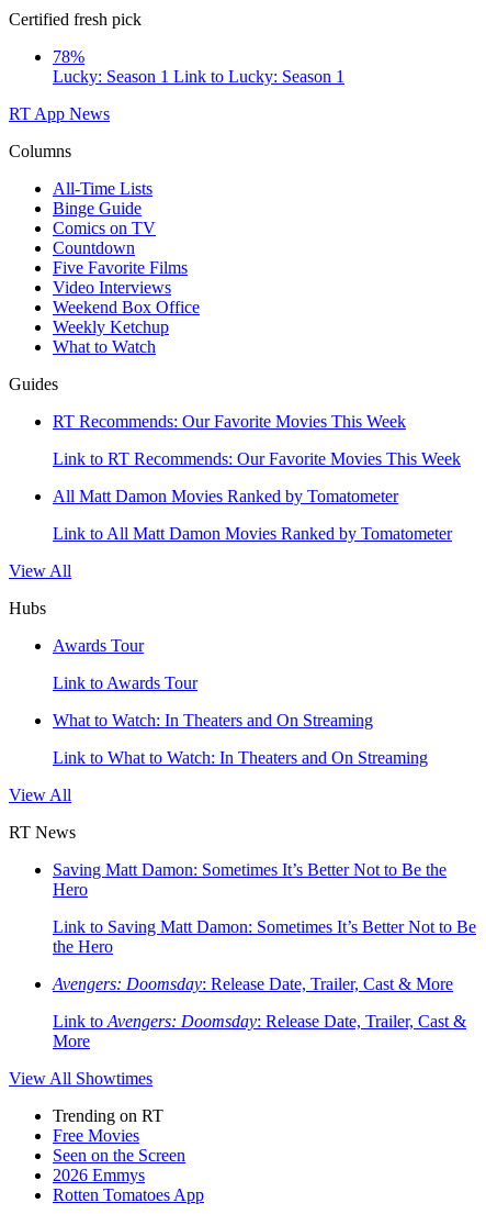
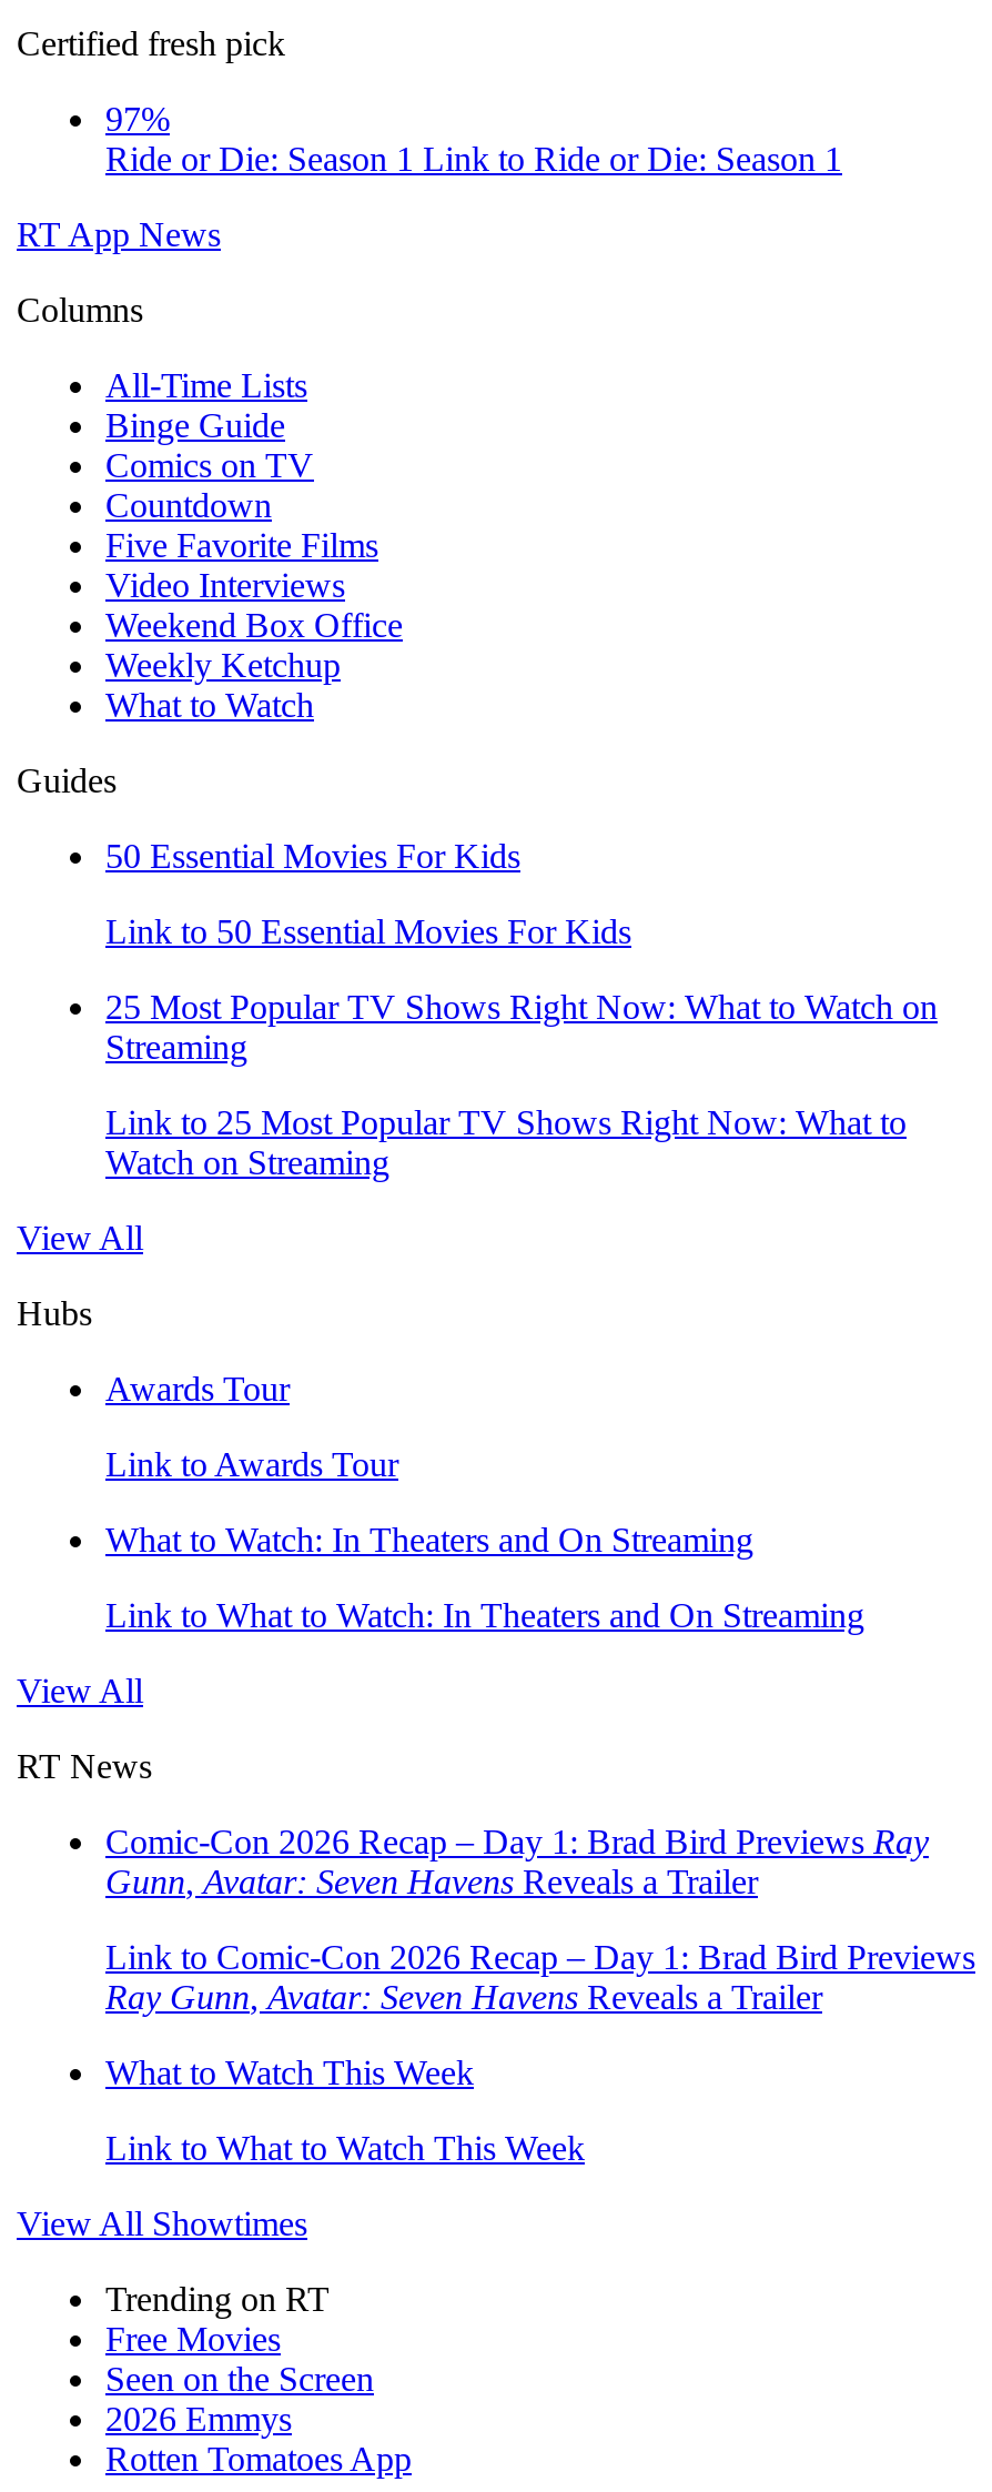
[53,47,344,86] 78% | Lucky: Season 1 Link to Lucky: Season 1 -> [105,100,842,178] 97% | Ride or Die: Season 1 Link to Ride or Die: Season 1
[53,412,406,431] RT Recommends: Our Favorite Movies This Week -> [105,837,520,875] 50 Essential Movies For Kids
[53,449,461,468] Link to RT Recommends: Our Favorite Movies This Week -> [105,912,631,950] Link to 50 Essential Movies For Kids
[53,487,398,505] All Matt Damon Movies Ranked by Tomatometer -> [105,988,938,1066] 25 Most Popular TV Shows Right Now: What to Watch on | Streaming
[53,524,452,543] Link to All Matt Damon Movies Ranked by Tomatometer -> [105,1103,907,1181] Link to 25 Most Popular TV Shows Right Now: What to | Watch on Streaming
moved [9,561,428,842] -> [17,1219,864,1785]: View All | Hubs | Awards Tour | Link to Awards Tour | What to Watch: In Theaters and On Streaming | Link to What to Watch: In Theaters and On Streaming | View All | RT News
[53,860,447,899] Saving Matt Damon: Sometimes It’s Better Not to Be the | Hero -> [105,1823,929,1900] Comic-Con 2026 Recap – Day 1: Brad Bird Previews Ray | Gunn, Avatar: Seven Havens Reveals a Trailer
[53,917,476,956] Link to Saving Matt Damon: Sometimes It’s Better Not to Be | the Hero -> [105,1938,975,2016] Link to Comic-Con 2026 Recap – Day 1: Brad Bird Previews | Ray Gunn, Avatar: Seven Havens Reveals a Trailer
[53,974,453,993] Avengers: Doomsday: Release Date, Trailer, Cast & More -> [105,2054,474,2091] What to Watch This Week
[53,1012,466,1050] Link to Avengers: Doomsday: Release Date, Trailer, Cast & | More -> [105,2129,585,2167] Link to What to Watch This Week

